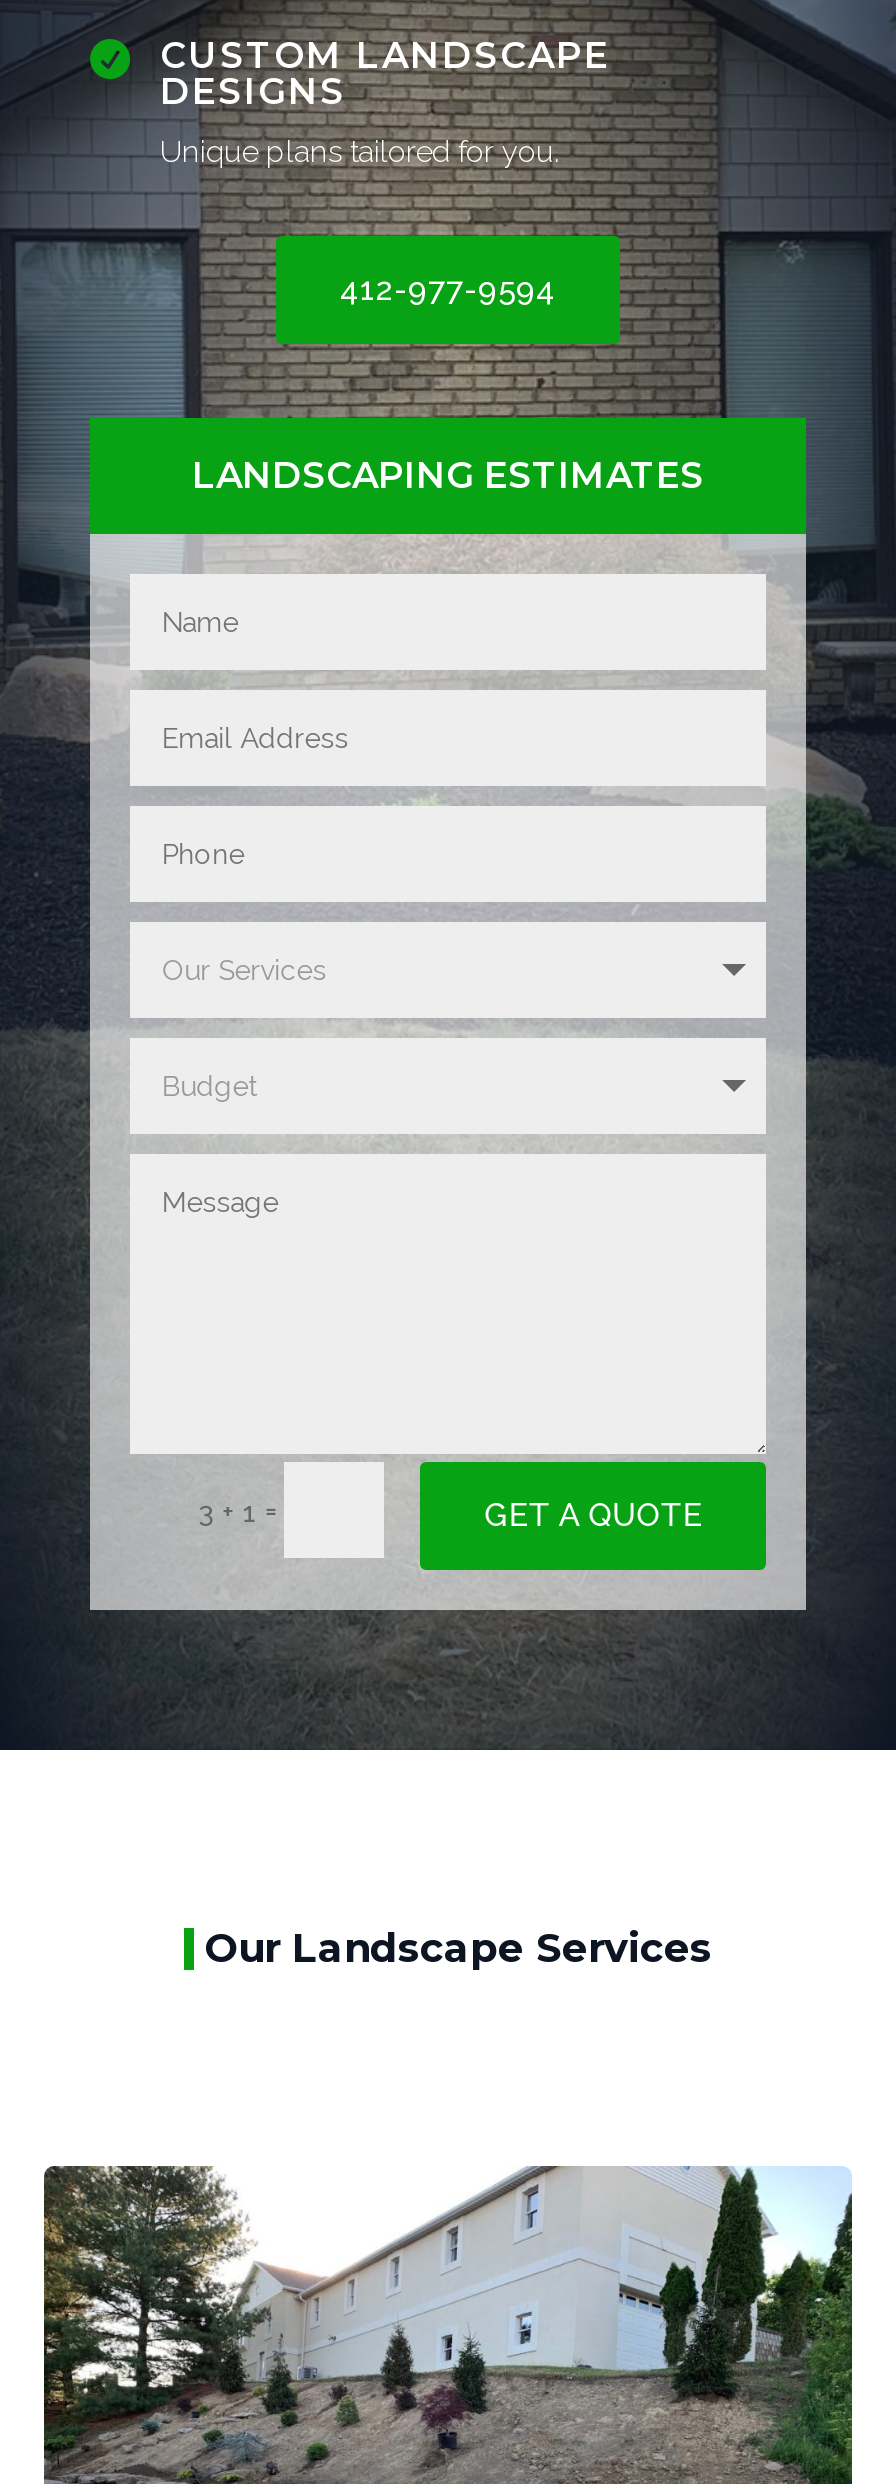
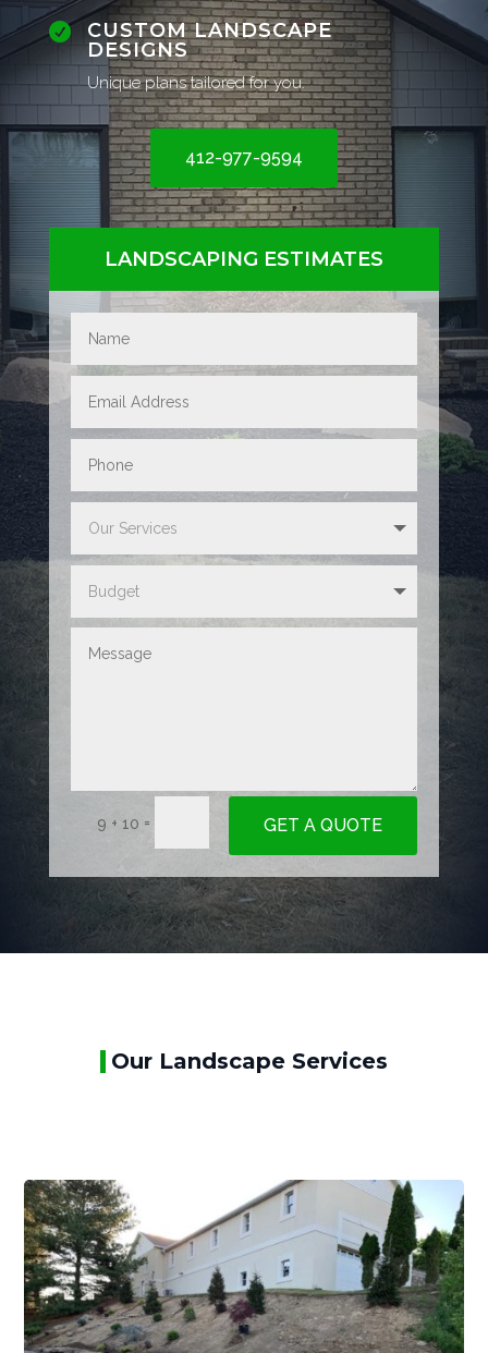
[198,1495,284,1528] 3 + 1 = -> [97,814,155,832] 9 + 10 =

